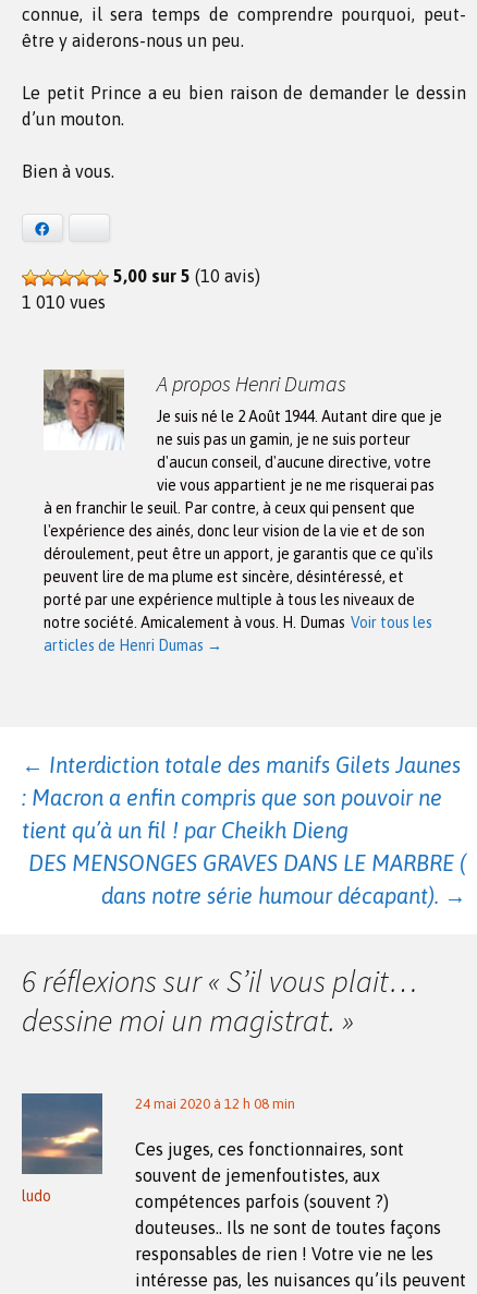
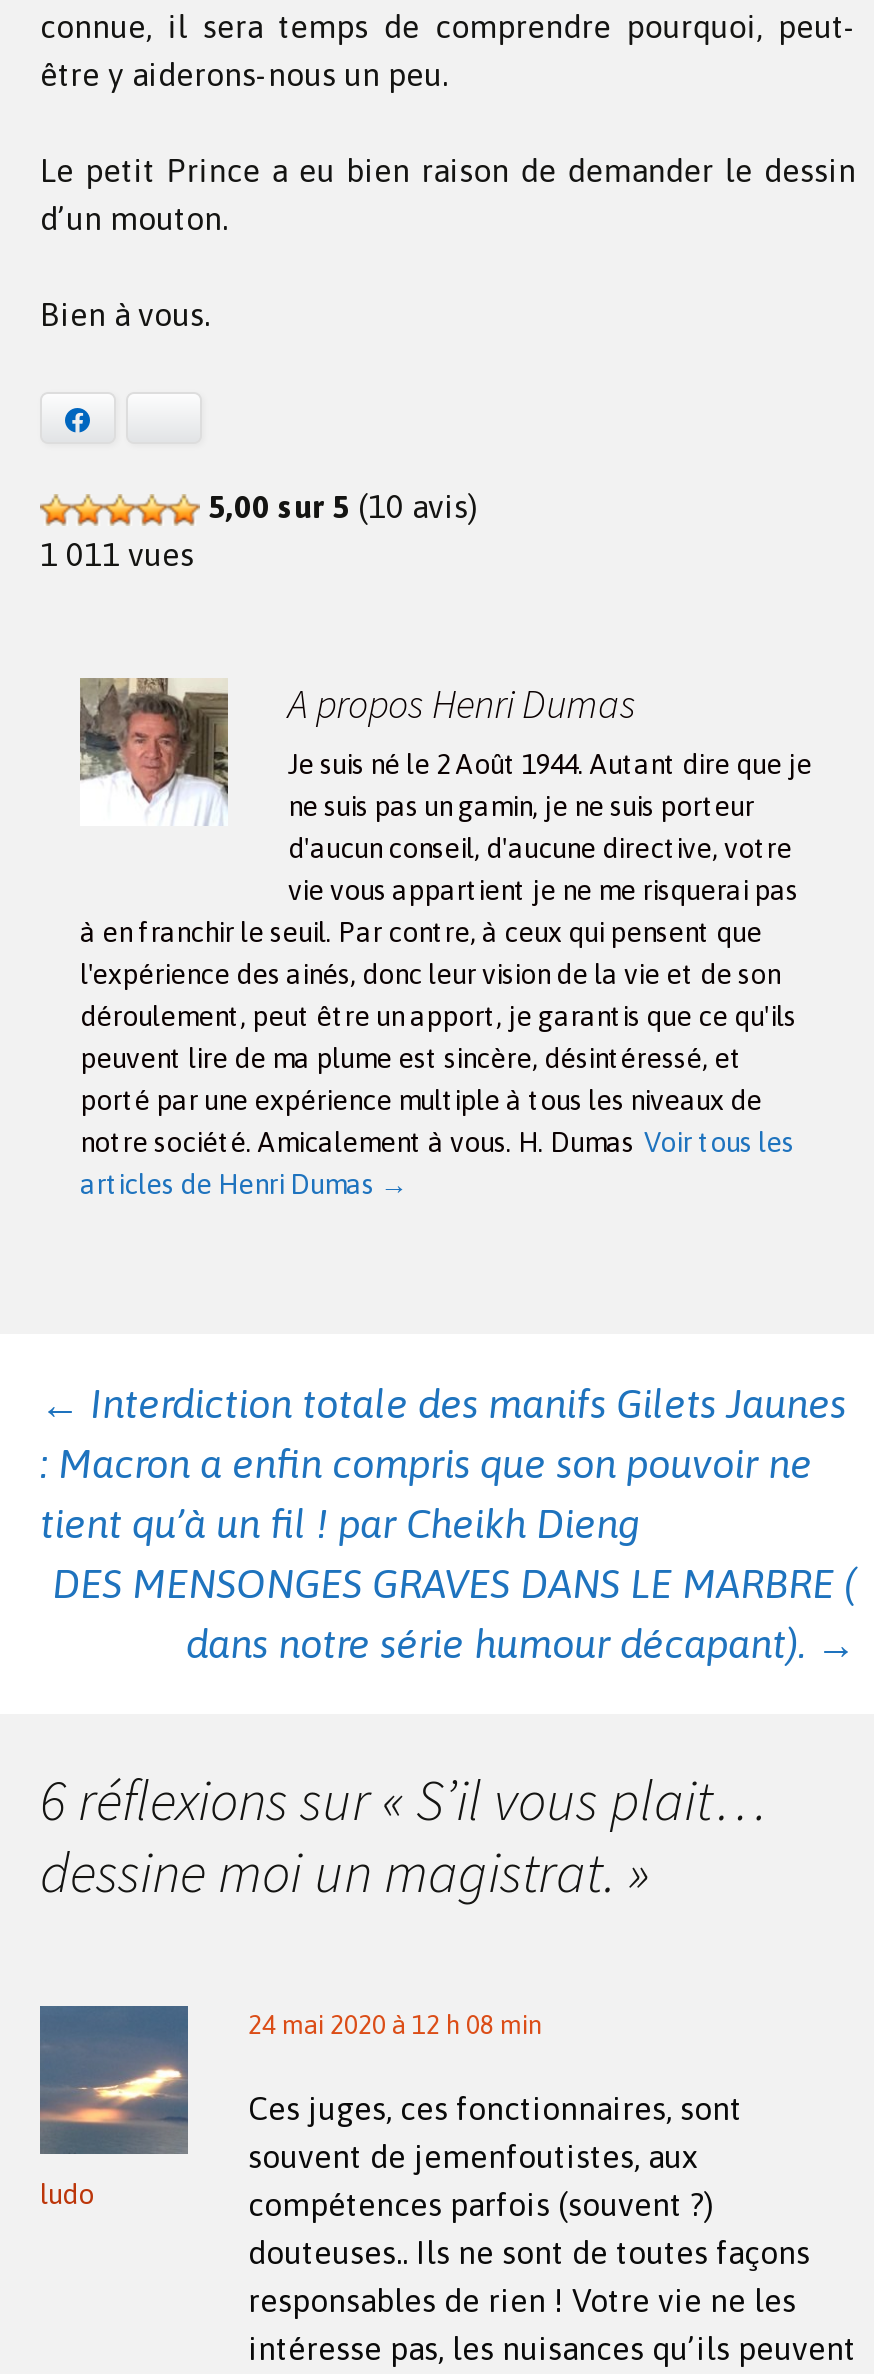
[22,292,106,312] 1 010 vues -> [40,536,194,572] 1 011 vues

